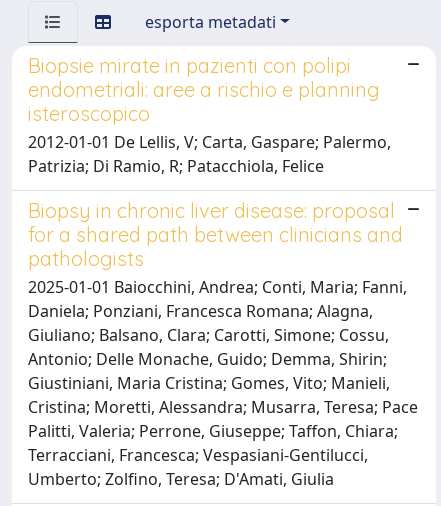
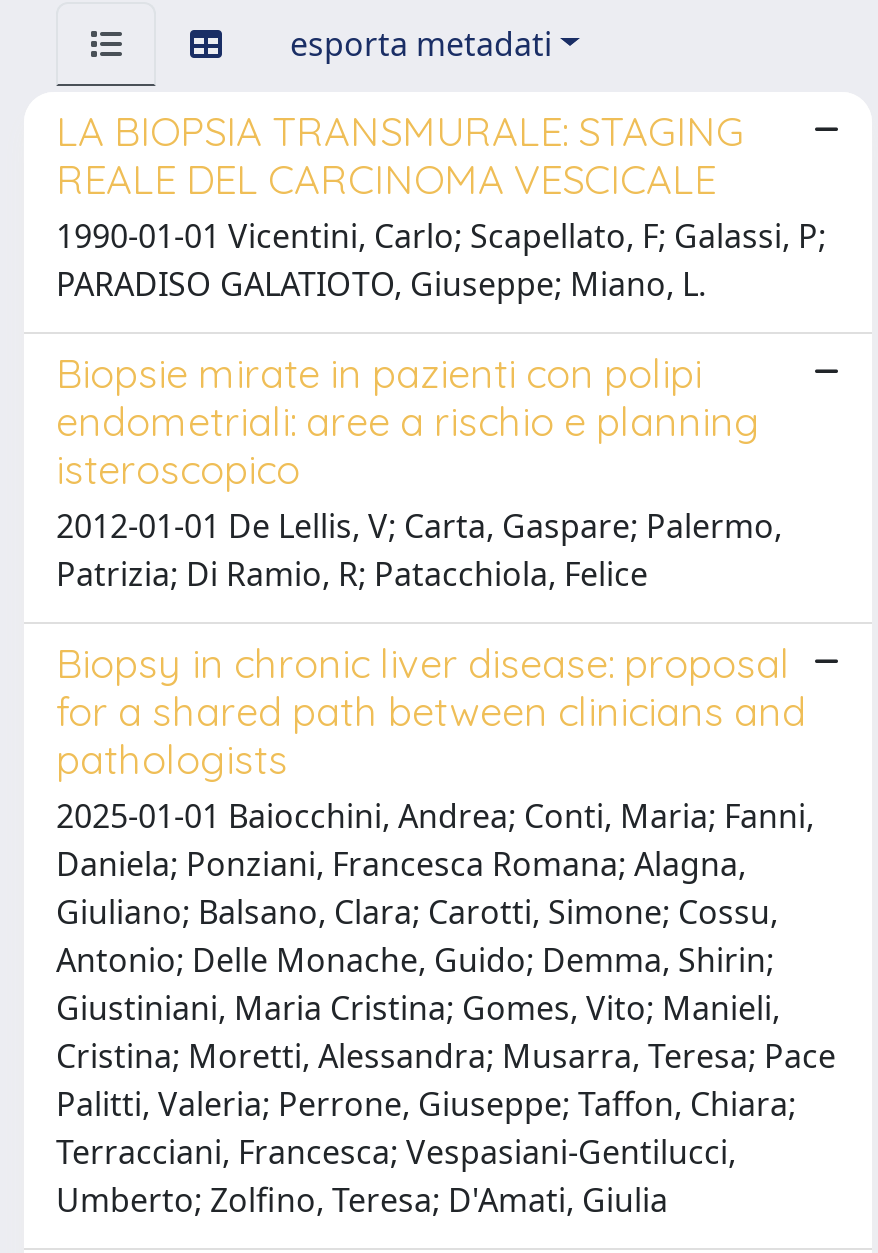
none -> [56,105,826,305] LA BIOPSIA TRANSMURALE: STAGING | REALE DEL CARCINOMA VESCICALE | 1990-01-01 Vicentini, Carlo; Scapellato, F; Galassi, P; | PARADISO GALATIOTO, Giuseppe; Miano, L.

